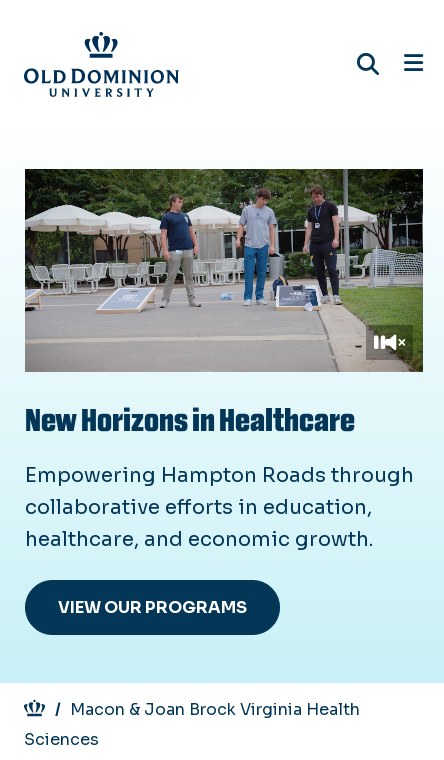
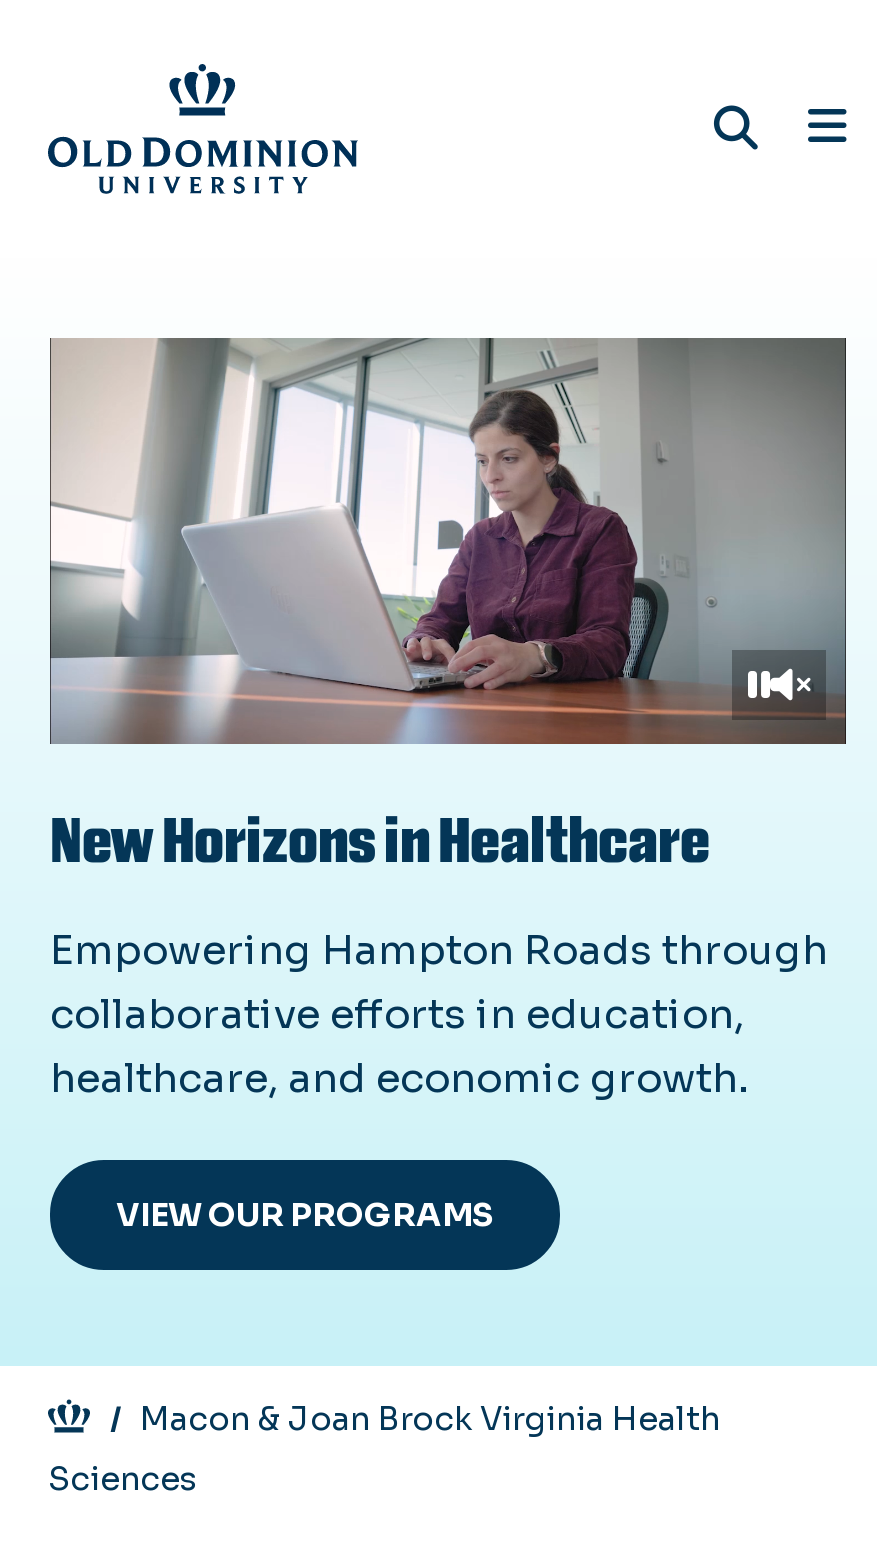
[24,168,423,372] [image] -> [50,338,846,744] [image]

